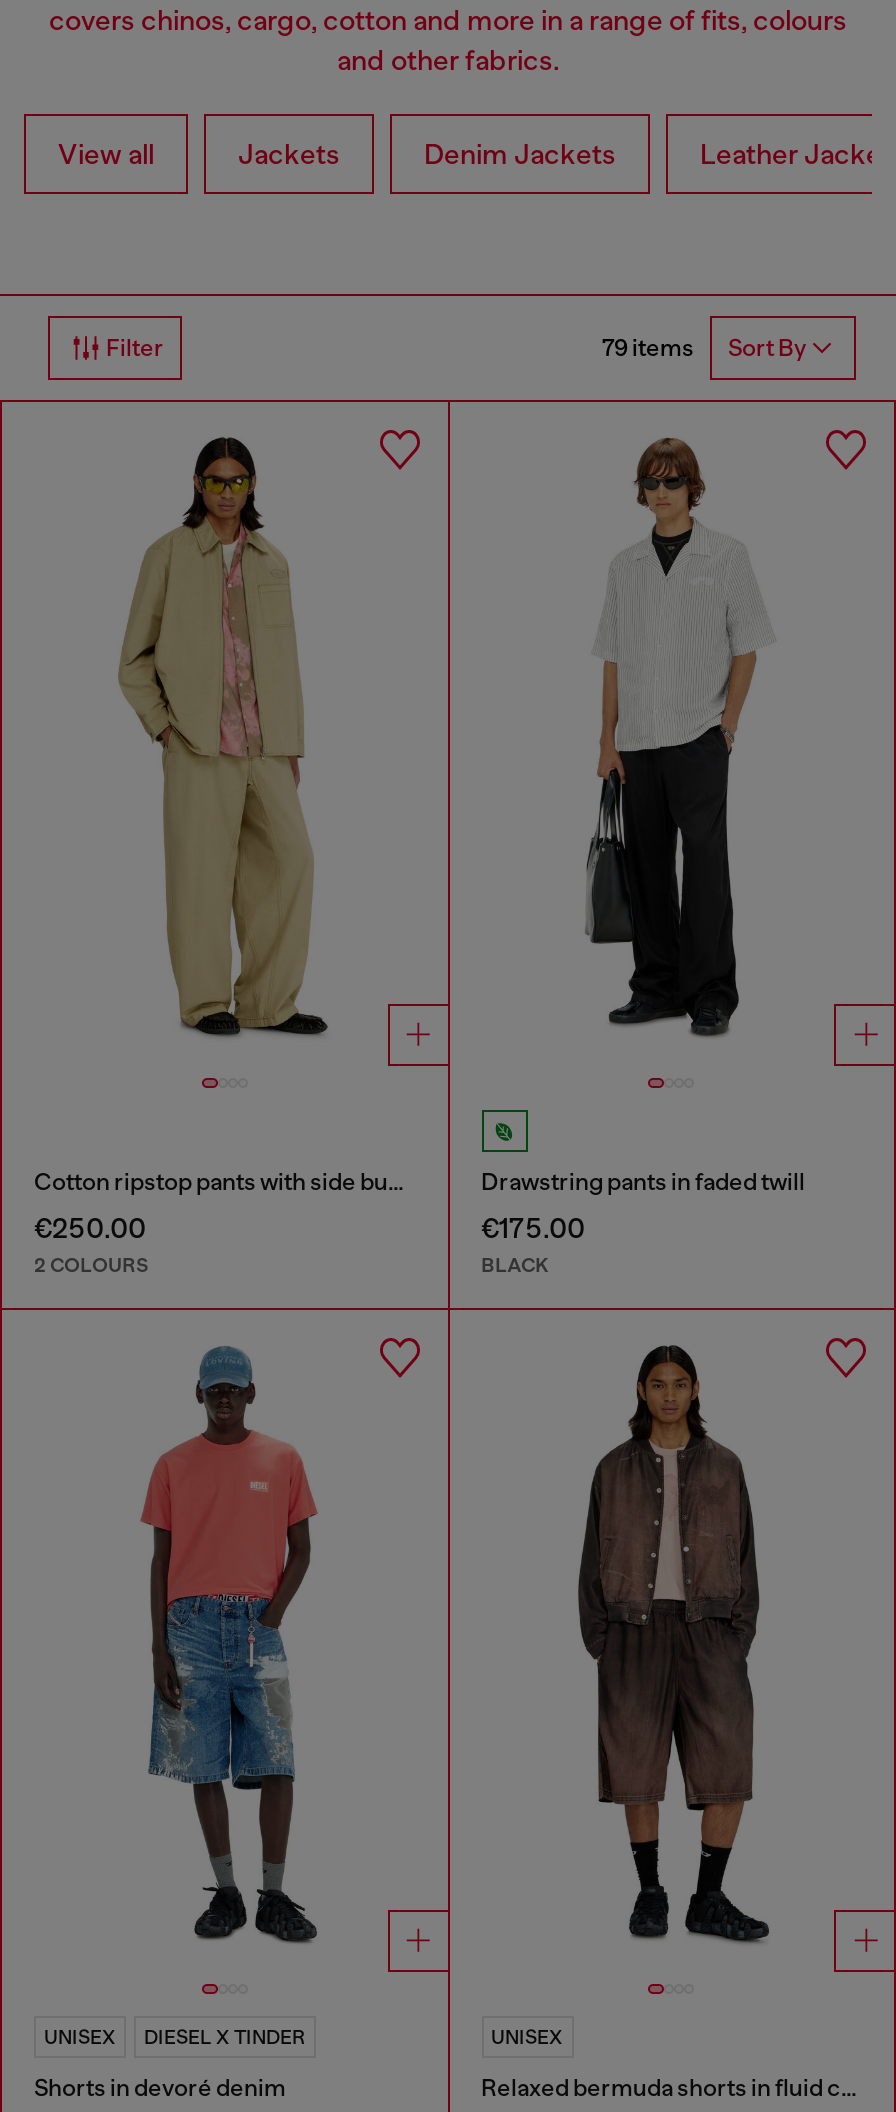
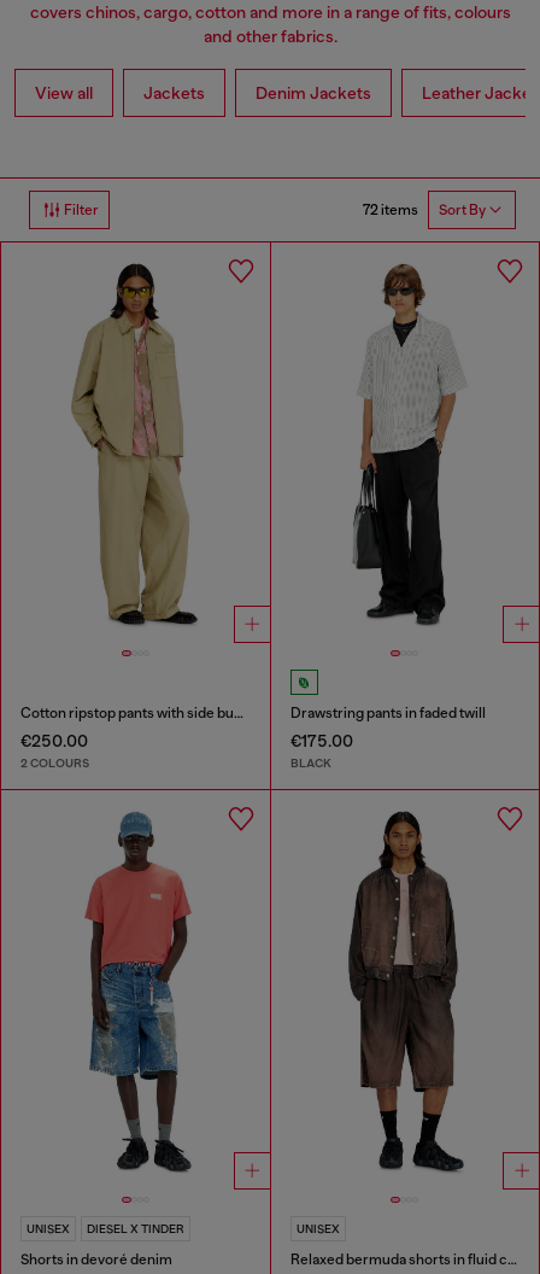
[602,334,806,363] 79 items Sort By -> [363,201,486,219] 72 items Sort By

